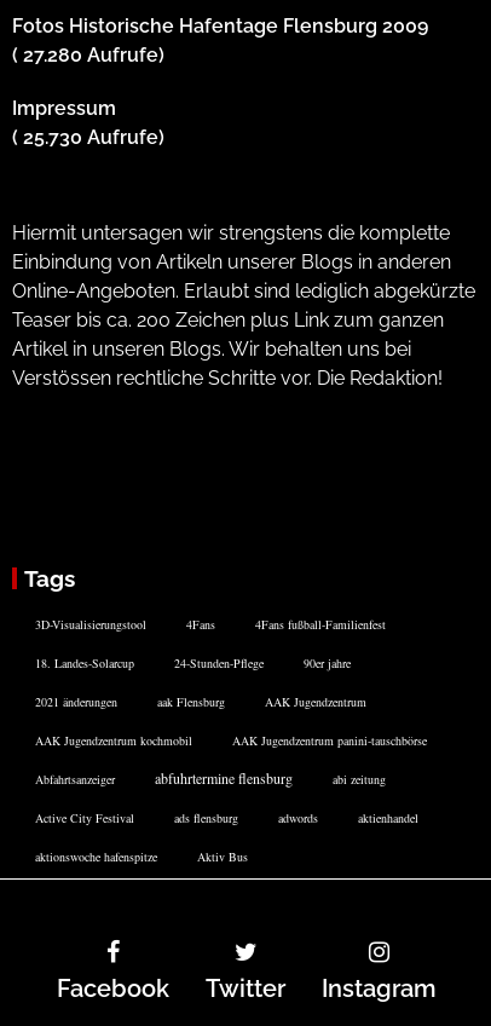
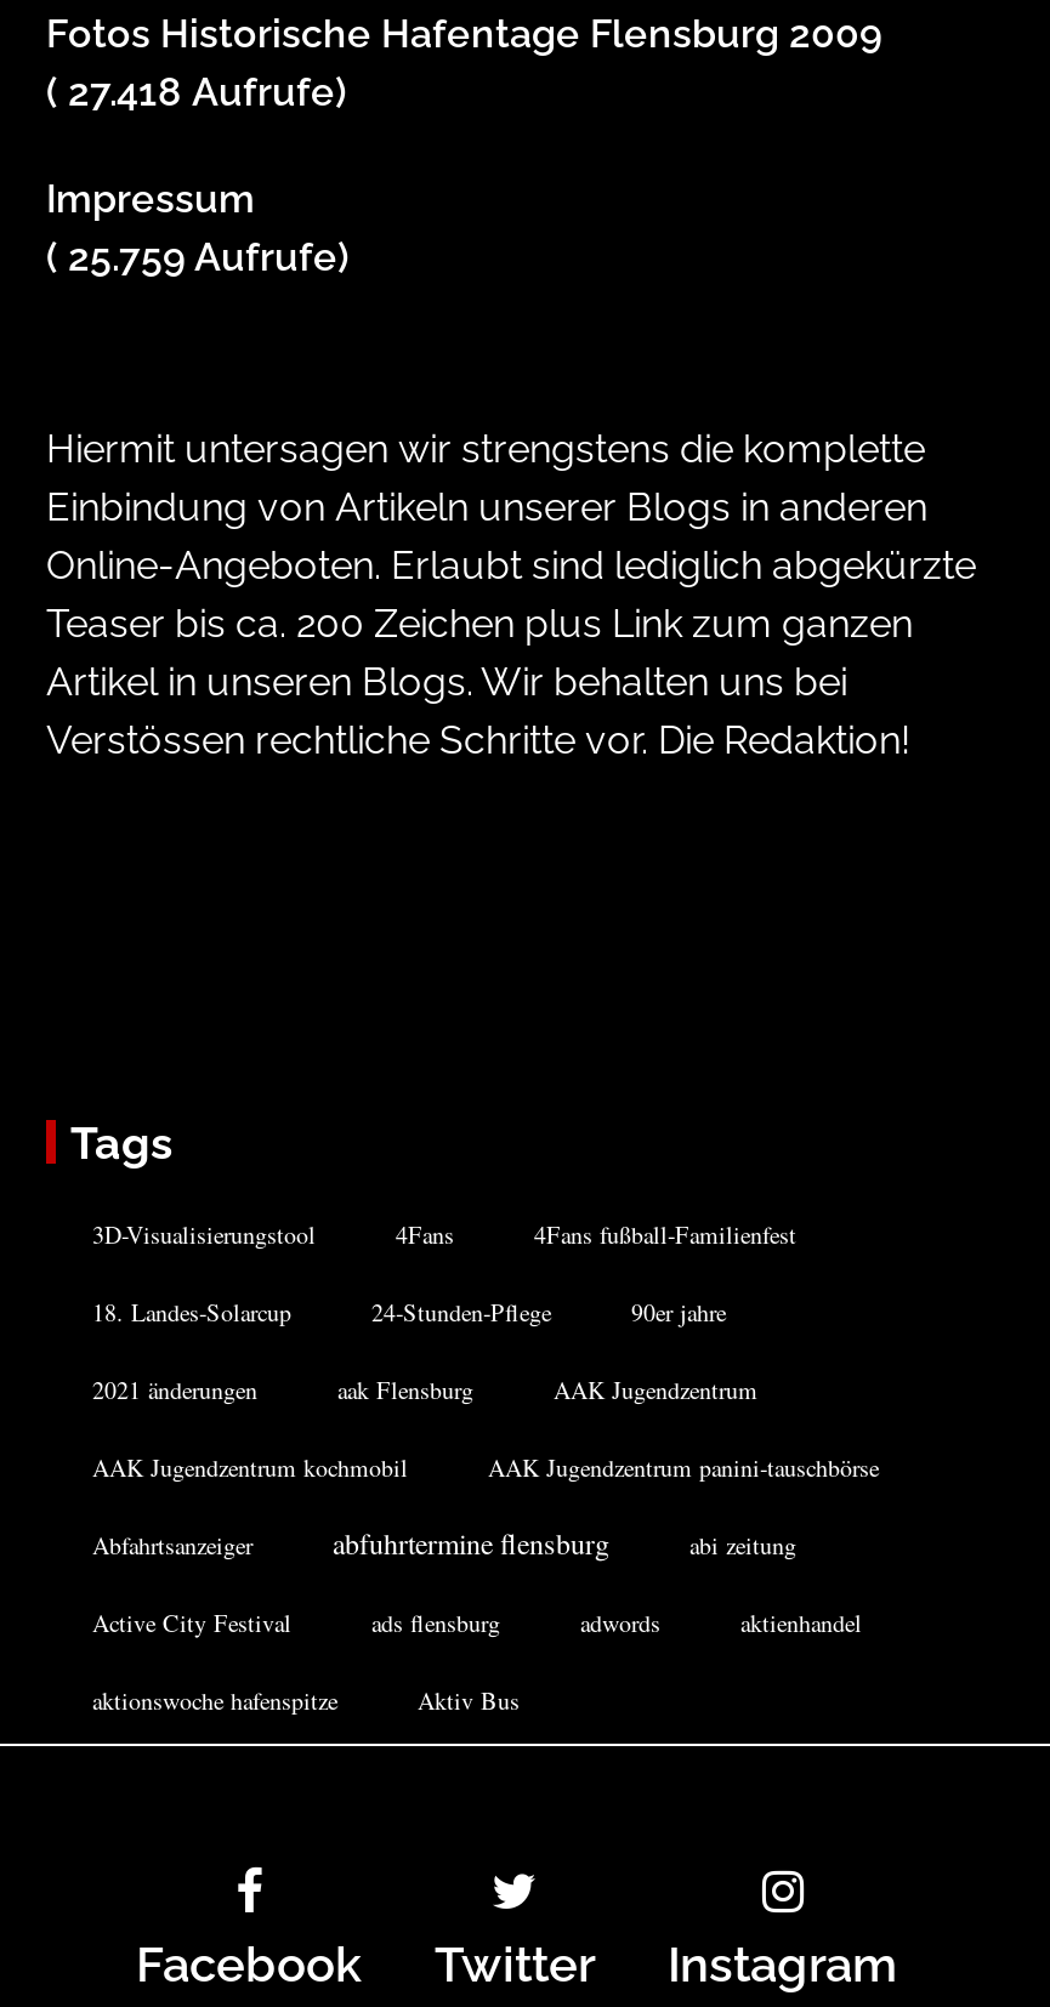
[12,44,164,67] ( 27.280 Aufrufe) -> [46,69,347,116] ( 27.418 Aufrufe)
[12,126,164,149] ( 25.730 Aufrufe) -> [46,234,350,281] ( 25.759 Aufrufe)

